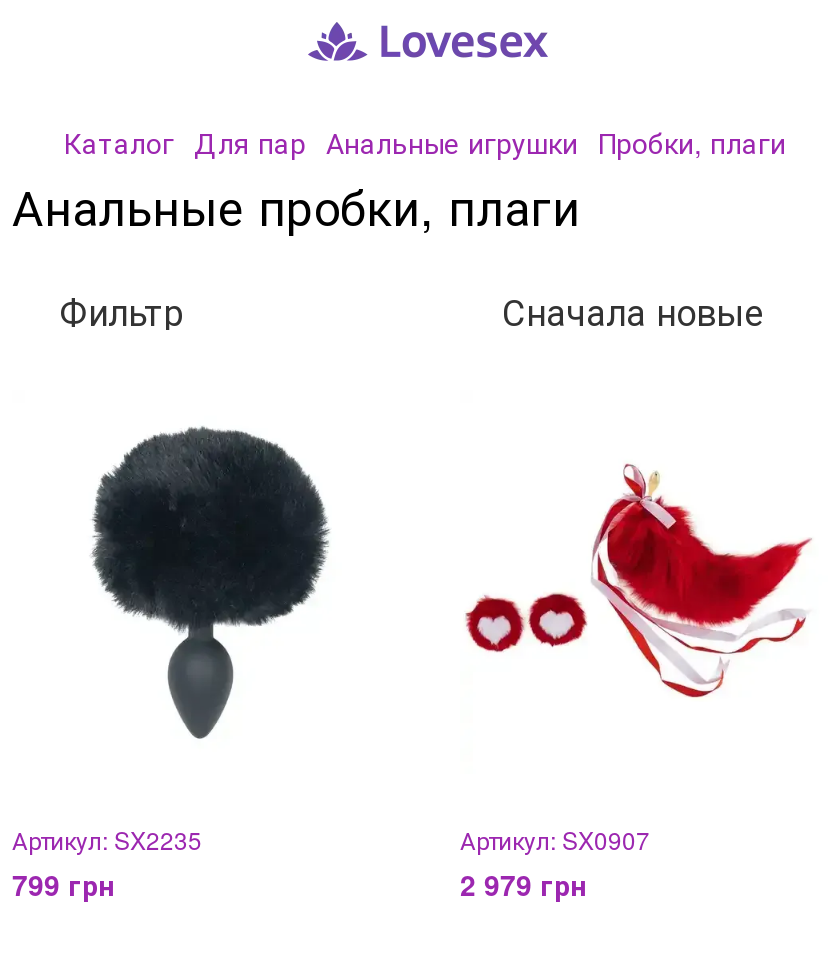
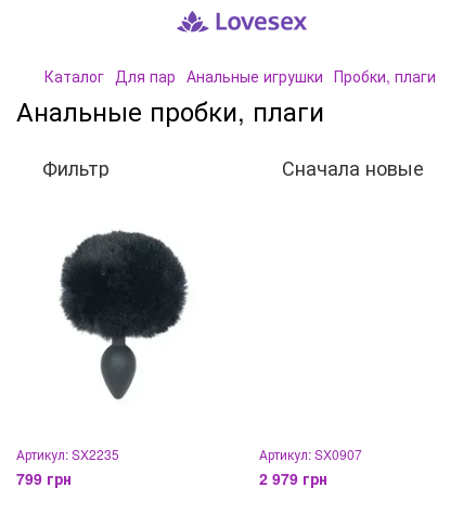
[464,462,812,700] [image] -> none

